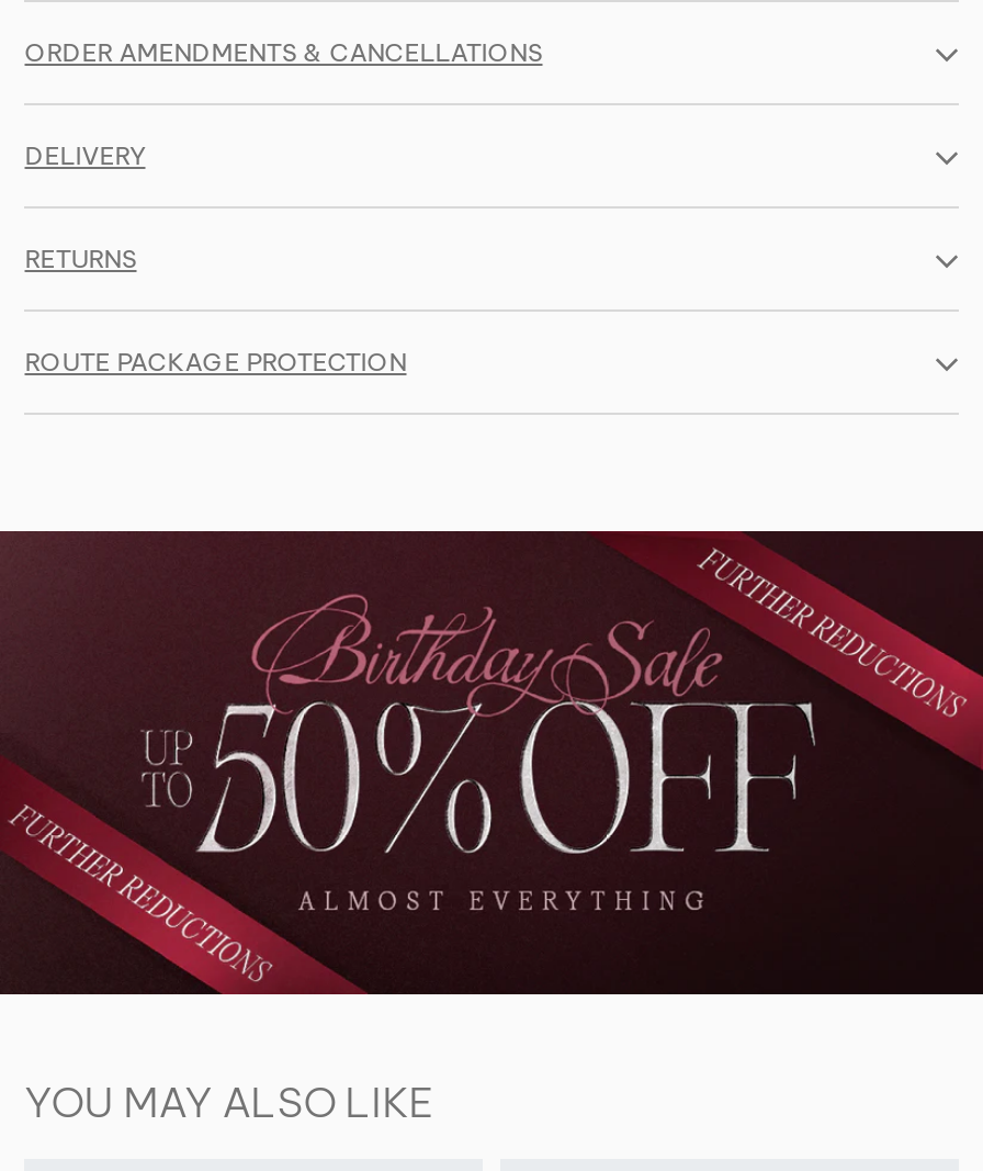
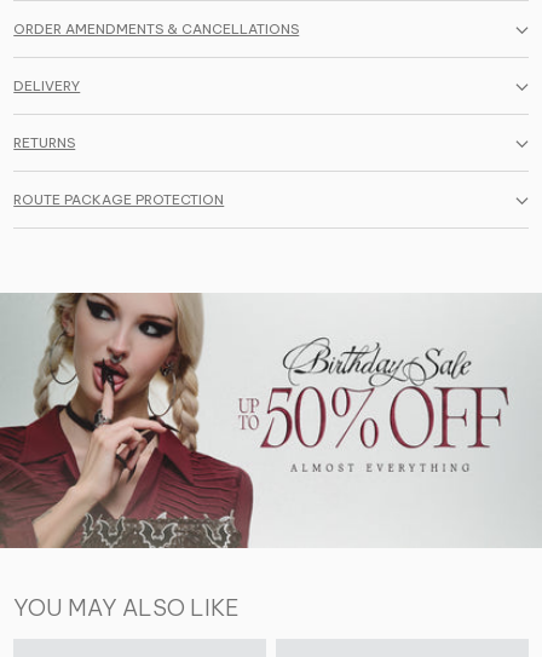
[7,529,976,997] [image] -> [4,292,538,549] [image]

